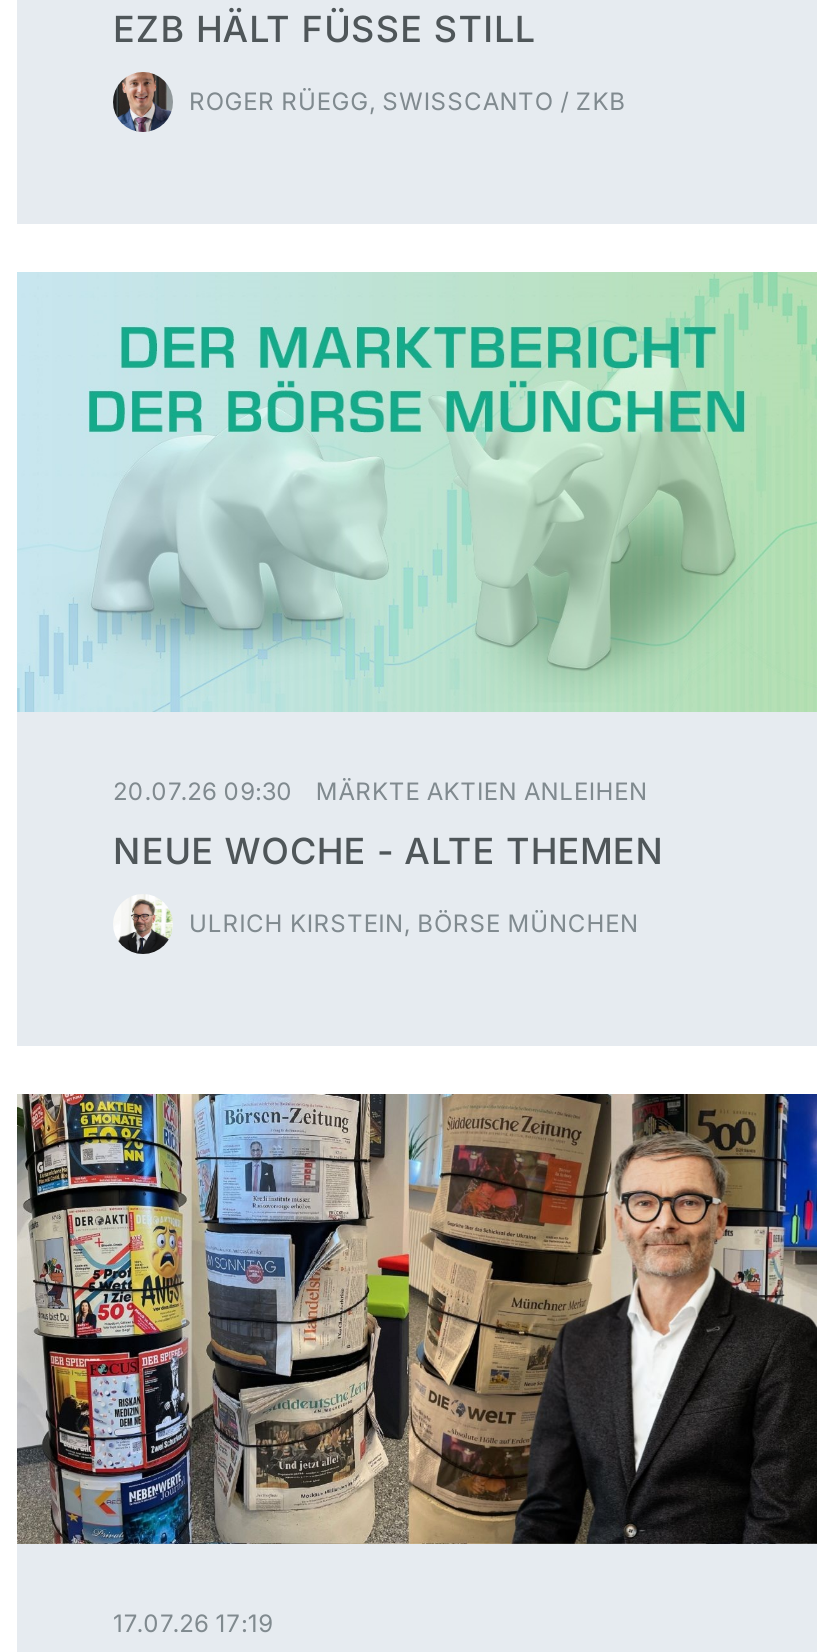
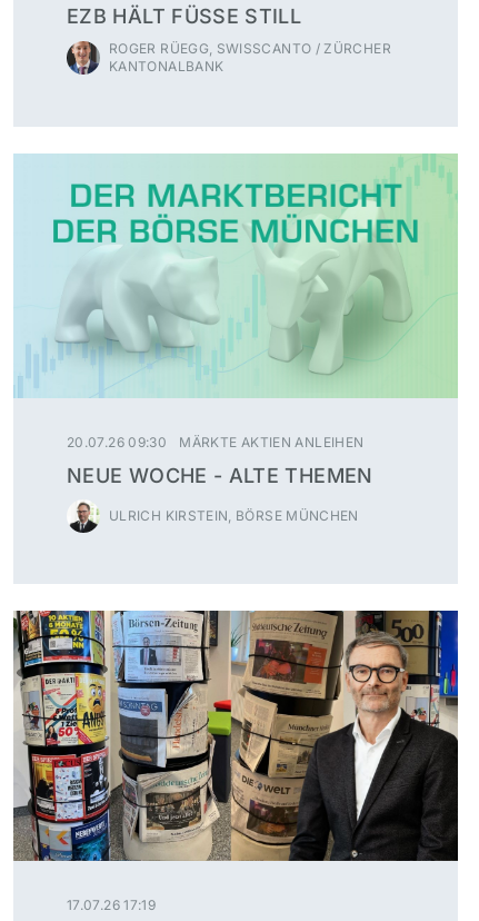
[189,85,626,115] ROGER RÜEGG, SWISSCANTO / ZKB -> [109,40,391,74] ROGER RÜEGG, SWISSCANTO / ZÜRCHER | KANTONALBANK

